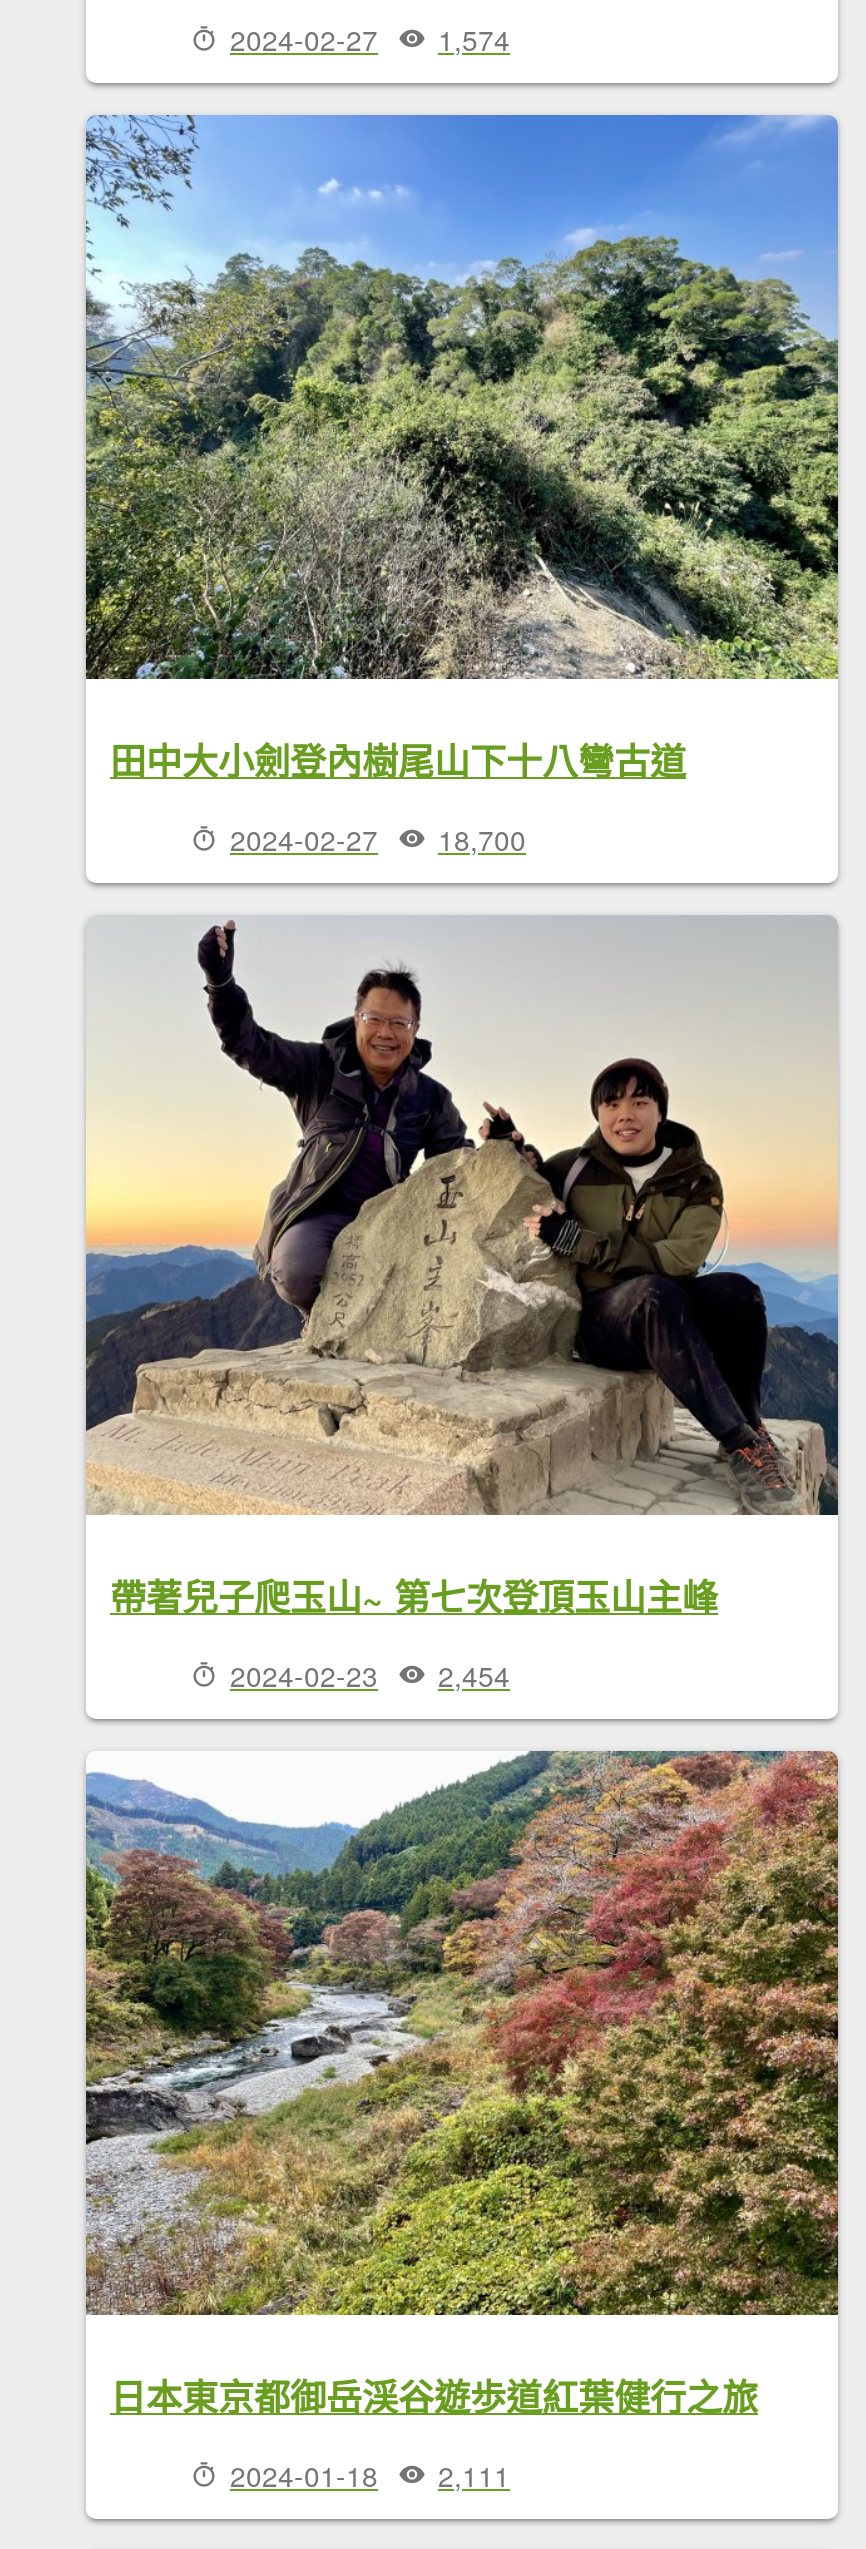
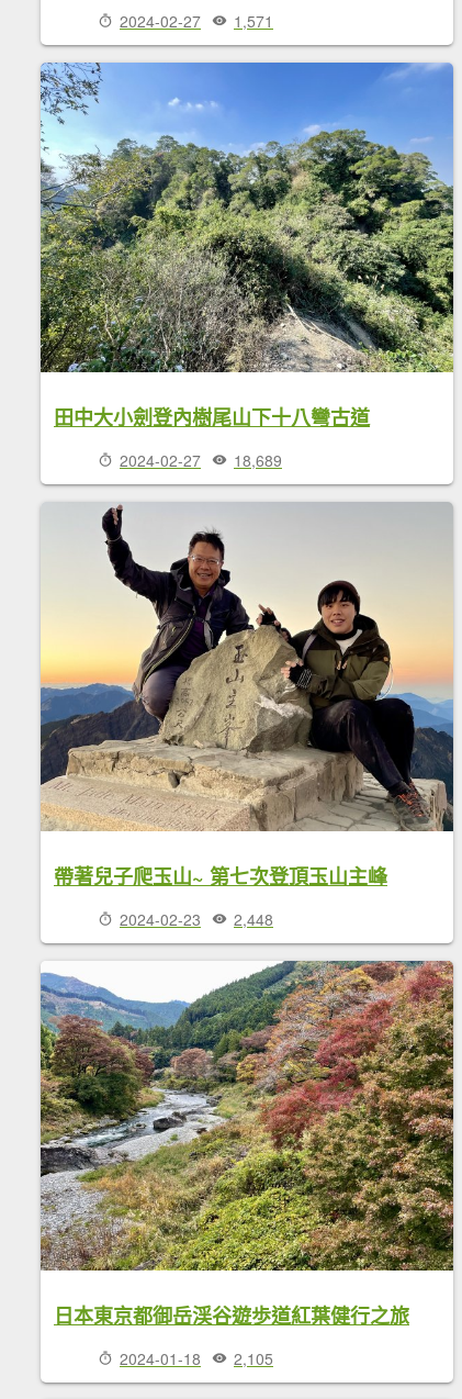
[230,20,510,60] 2024-02-27 1,574 -> [120,10,273,32] 2024-02-27 1,571
[230,819,526,859] 2024-02-27 18,700 -> [120,449,282,471] 2024-02-27 18,689
[230,1656,510,1696] 2024-02-23 2,454 -> [120,908,273,930] 2024-02-23 2,448
[230,2455,510,2495] 2024-01-18 2,111 -> [120,1348,273,1370] 2024-01-18 2,105

